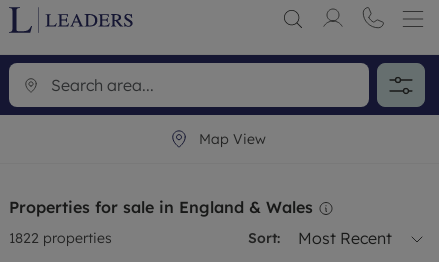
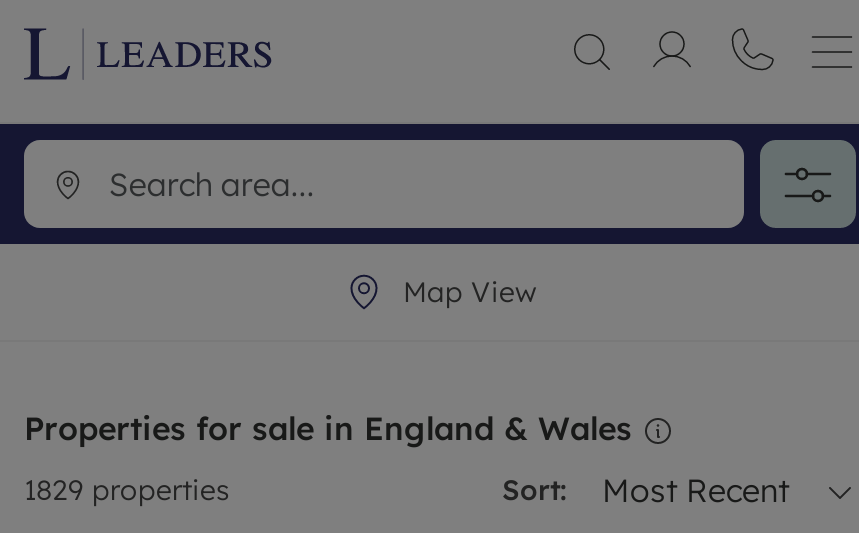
[9,229,112,247] 1822 properties -> [24,472,230,508] 1829 properties

